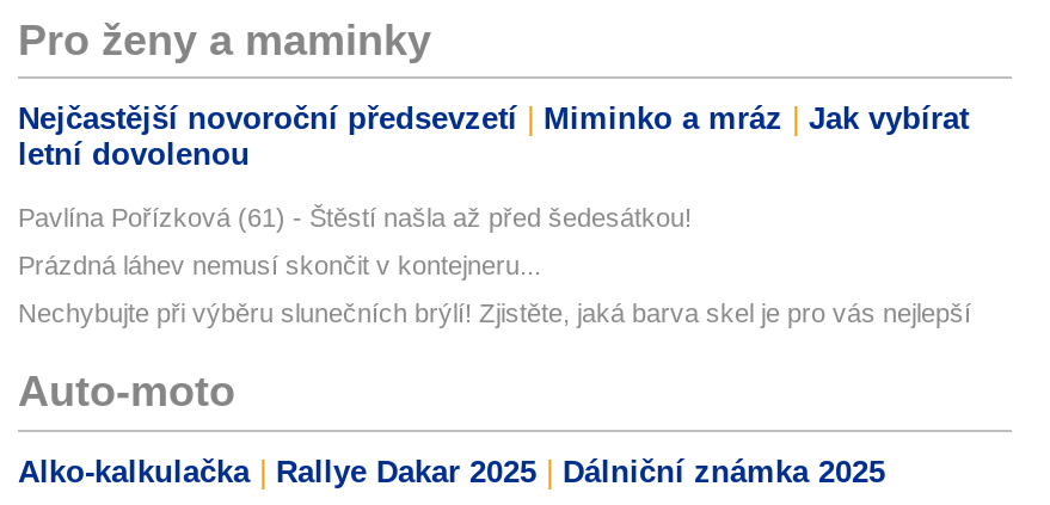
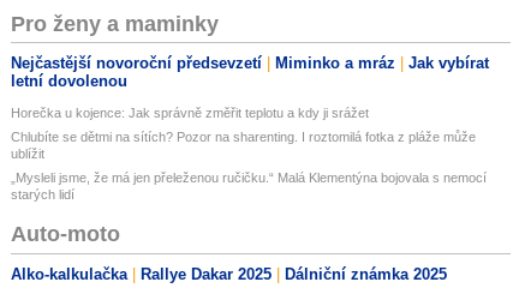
[18,203,692,232] Pavlína Pořízková (61) - Štěstí našla až před šedesátkou! -> [11,106,369,120] Horečka u kojence: Jak správně změřit teplotu a kdy ji srážet
[18,251,541,280] Prázdná láhev nemusí skončit v kontejneru... -> [11,130,476,161] Chlubíte se dětmi na sítích? Pozor na sharenting. I roztomilá fotka z pláže může | ublížit
[18,299,971,328] Nechybujte při výběru slunečních brýlí! Zjistěte, jaká barva skel je pro vás nejlepší -> [11,171,487,202] „Mysleli jsme, že má jen přeleženou ručičku.“ Malá Klementýna bojovala s nemocí | starých lidí

